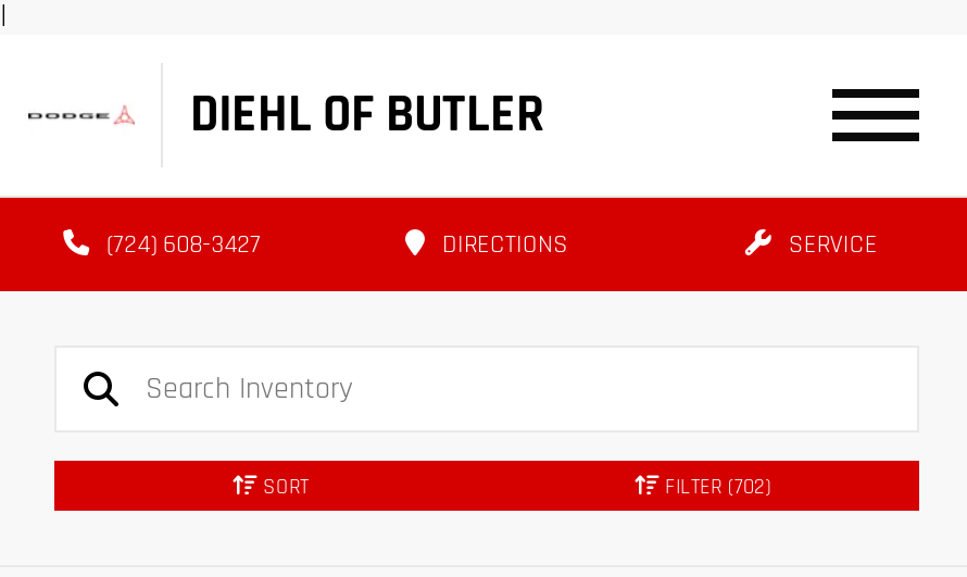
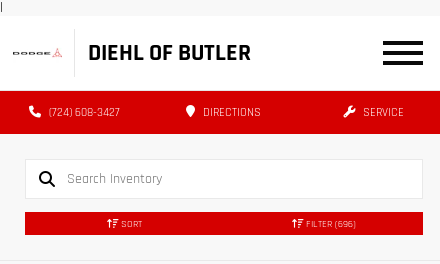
[658,473,771,499] FILTER (702) -> [302,218,355,230] FILTER (696)

